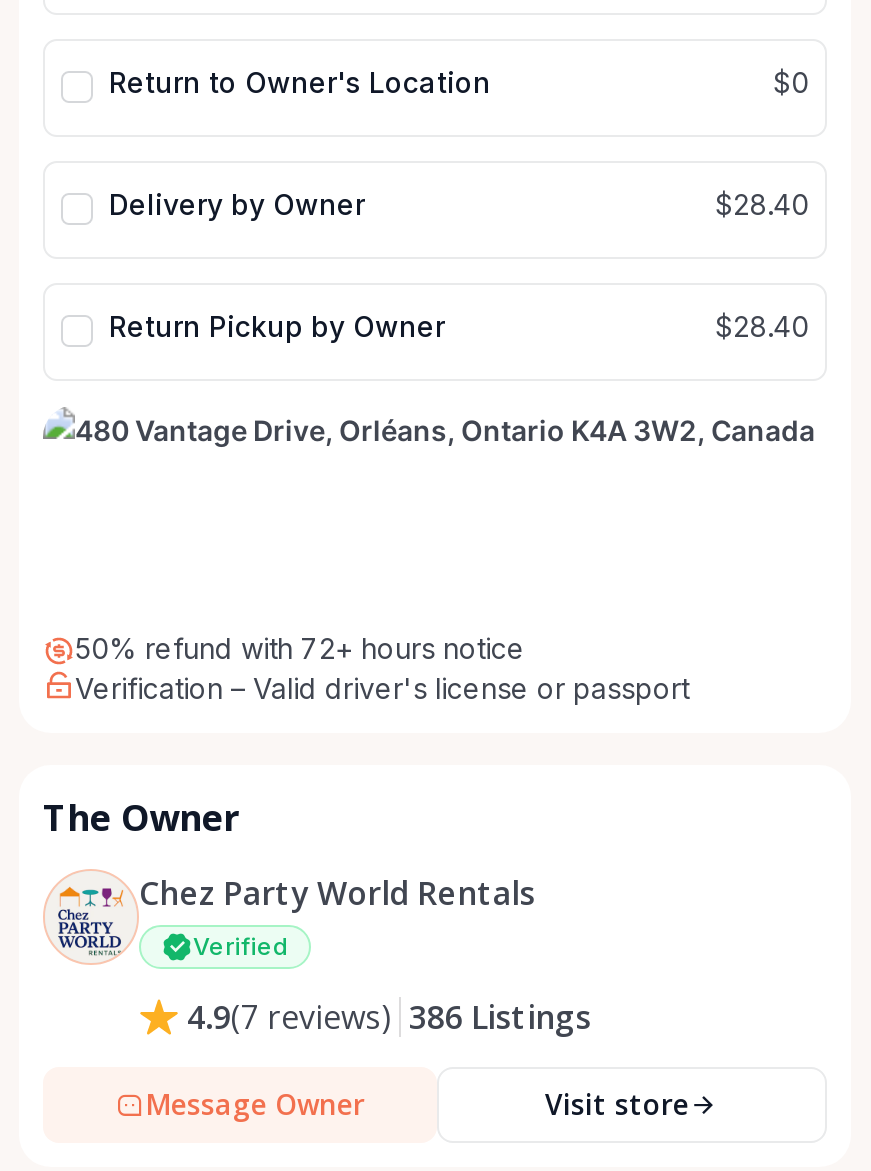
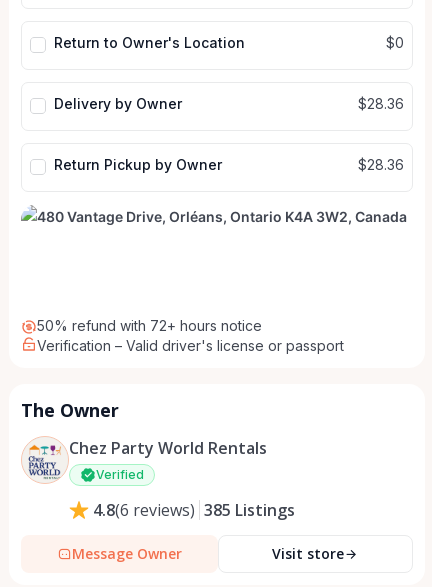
[715,187,809,221] $28.40 -> [358,95,404,112] $28.36
[715,309,809,343] $28.40 -> [358,156,404,173] $28.36
[187,994,591,1039] 4.9(7 reviews) 386 Listings -> [93,498,295,521] 4.8(6 reviews) 385 Listings

